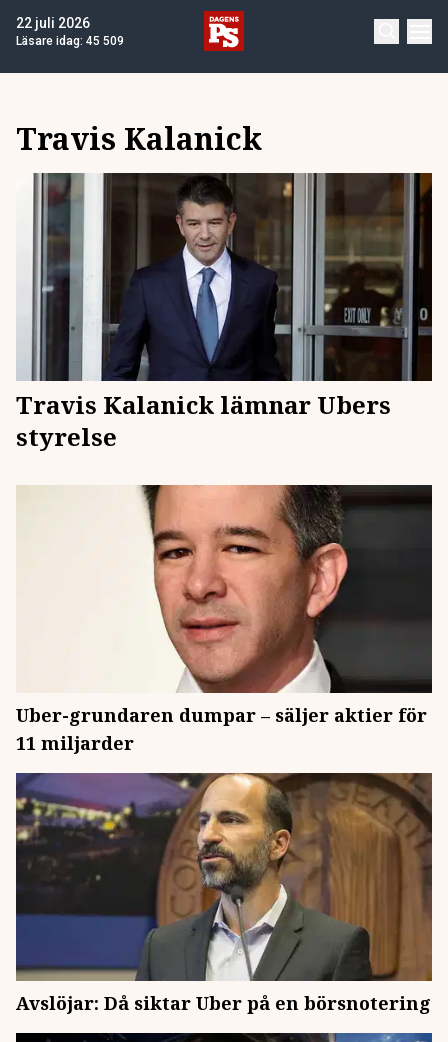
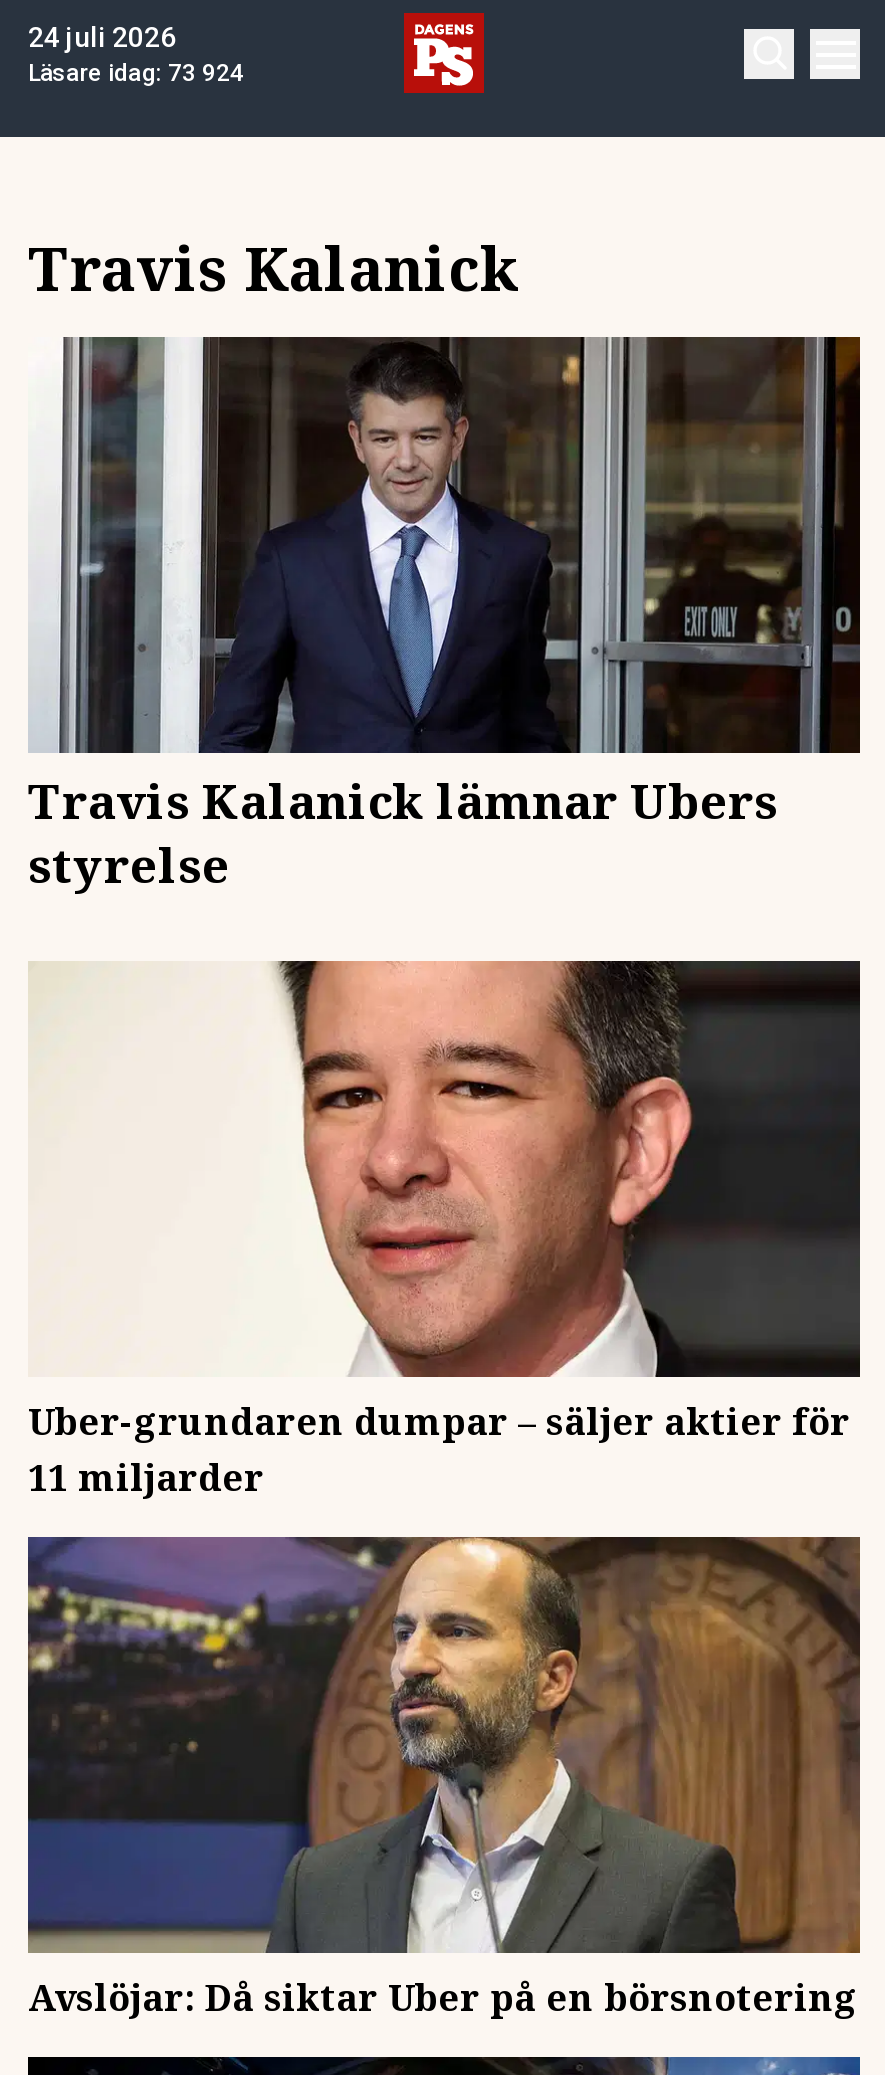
[16,15,90,31] 22 juli 2026 -> [28,21,176,53] 24 juli 2026
[16,34,124,48] Läsare idag: 45 509 -> [28,59,244,87] Läsare idag: 73 924

